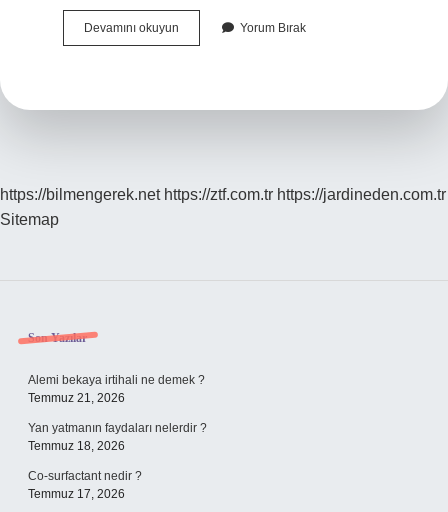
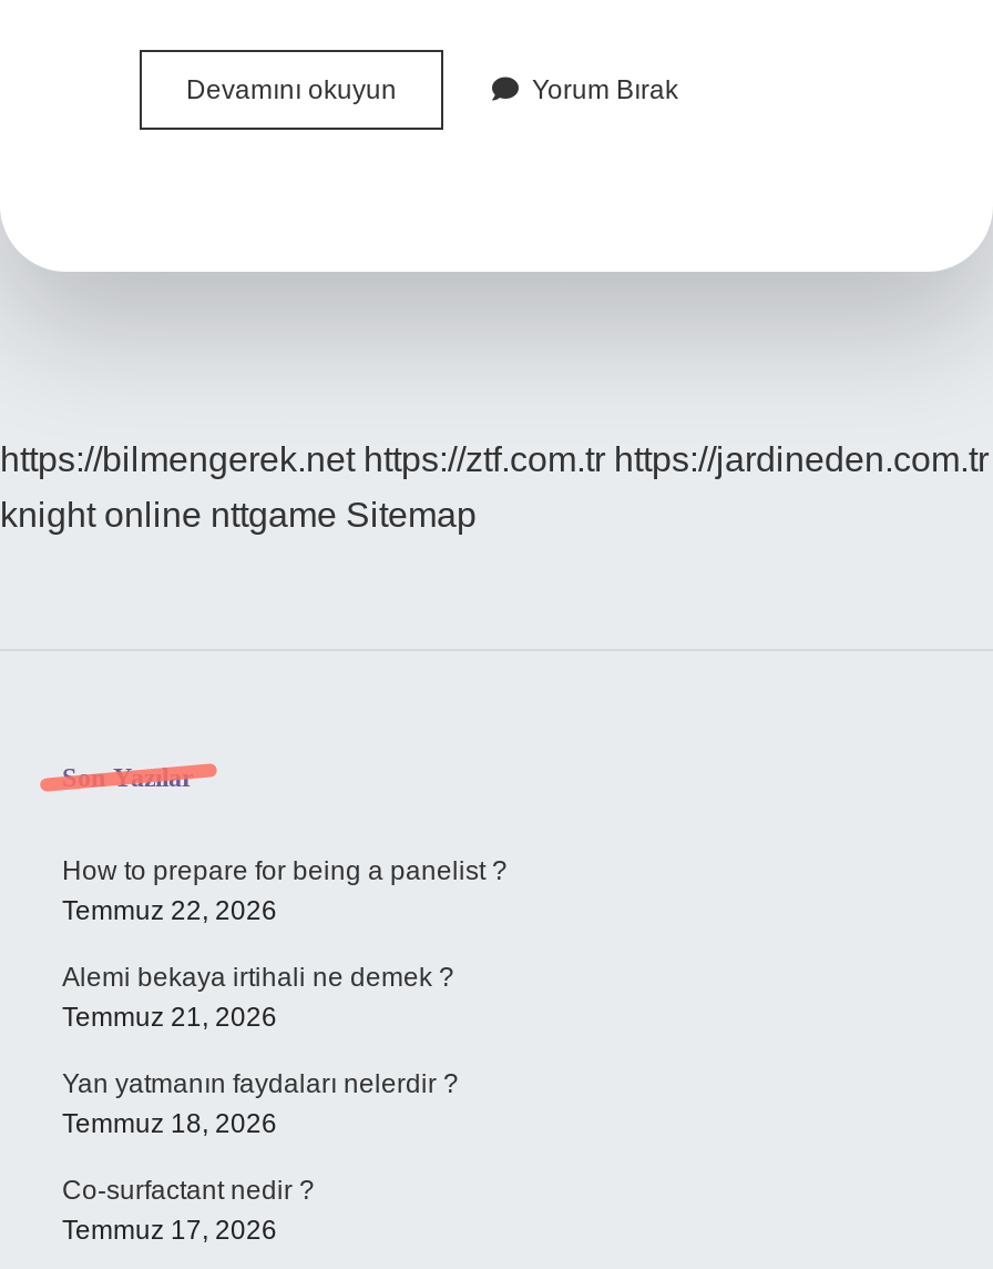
[0,211,59,228] Sitemap -> [0,496,477,534] knight online nttgame Sitemap
none -> [62,855,508,926] How to prepare for being a panelist ? | Temmuz 22, 2026

